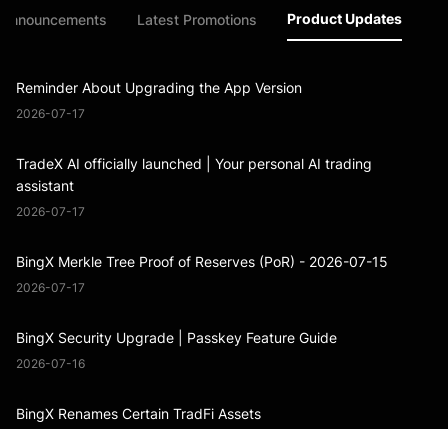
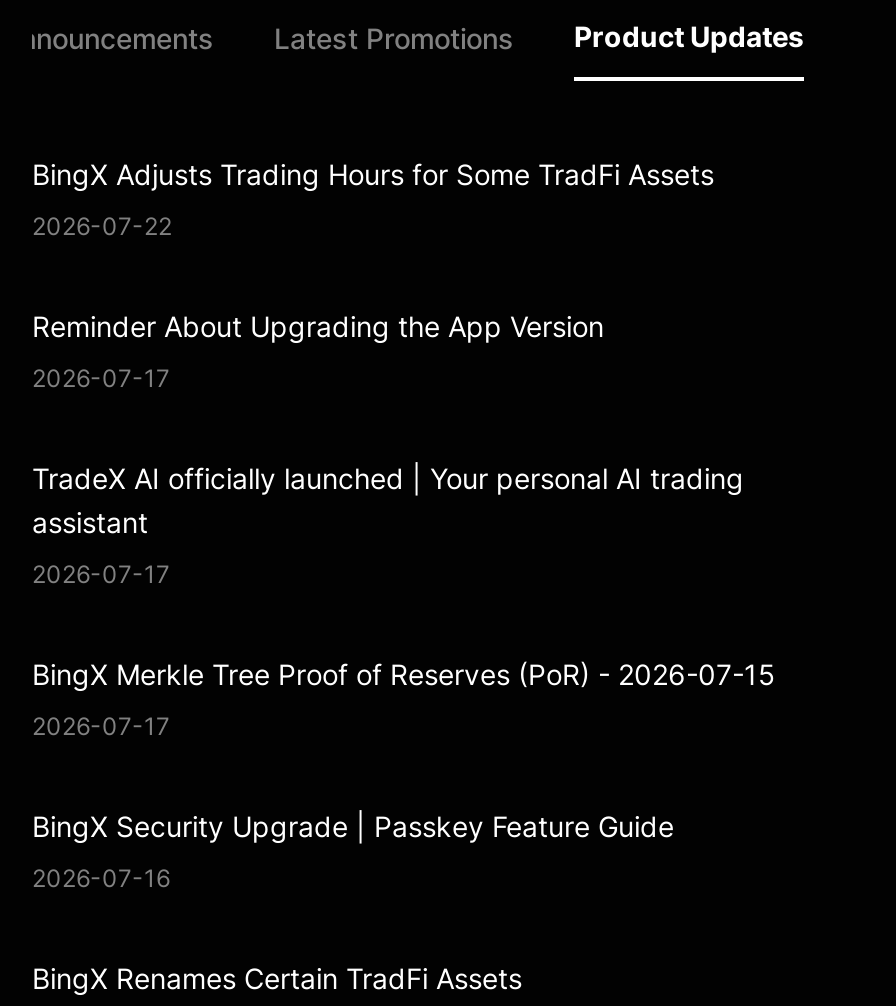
none -> [32,157,714,241] BingX Adjusts Trading Hours for Some TradFi Assets | 2026-07-22

